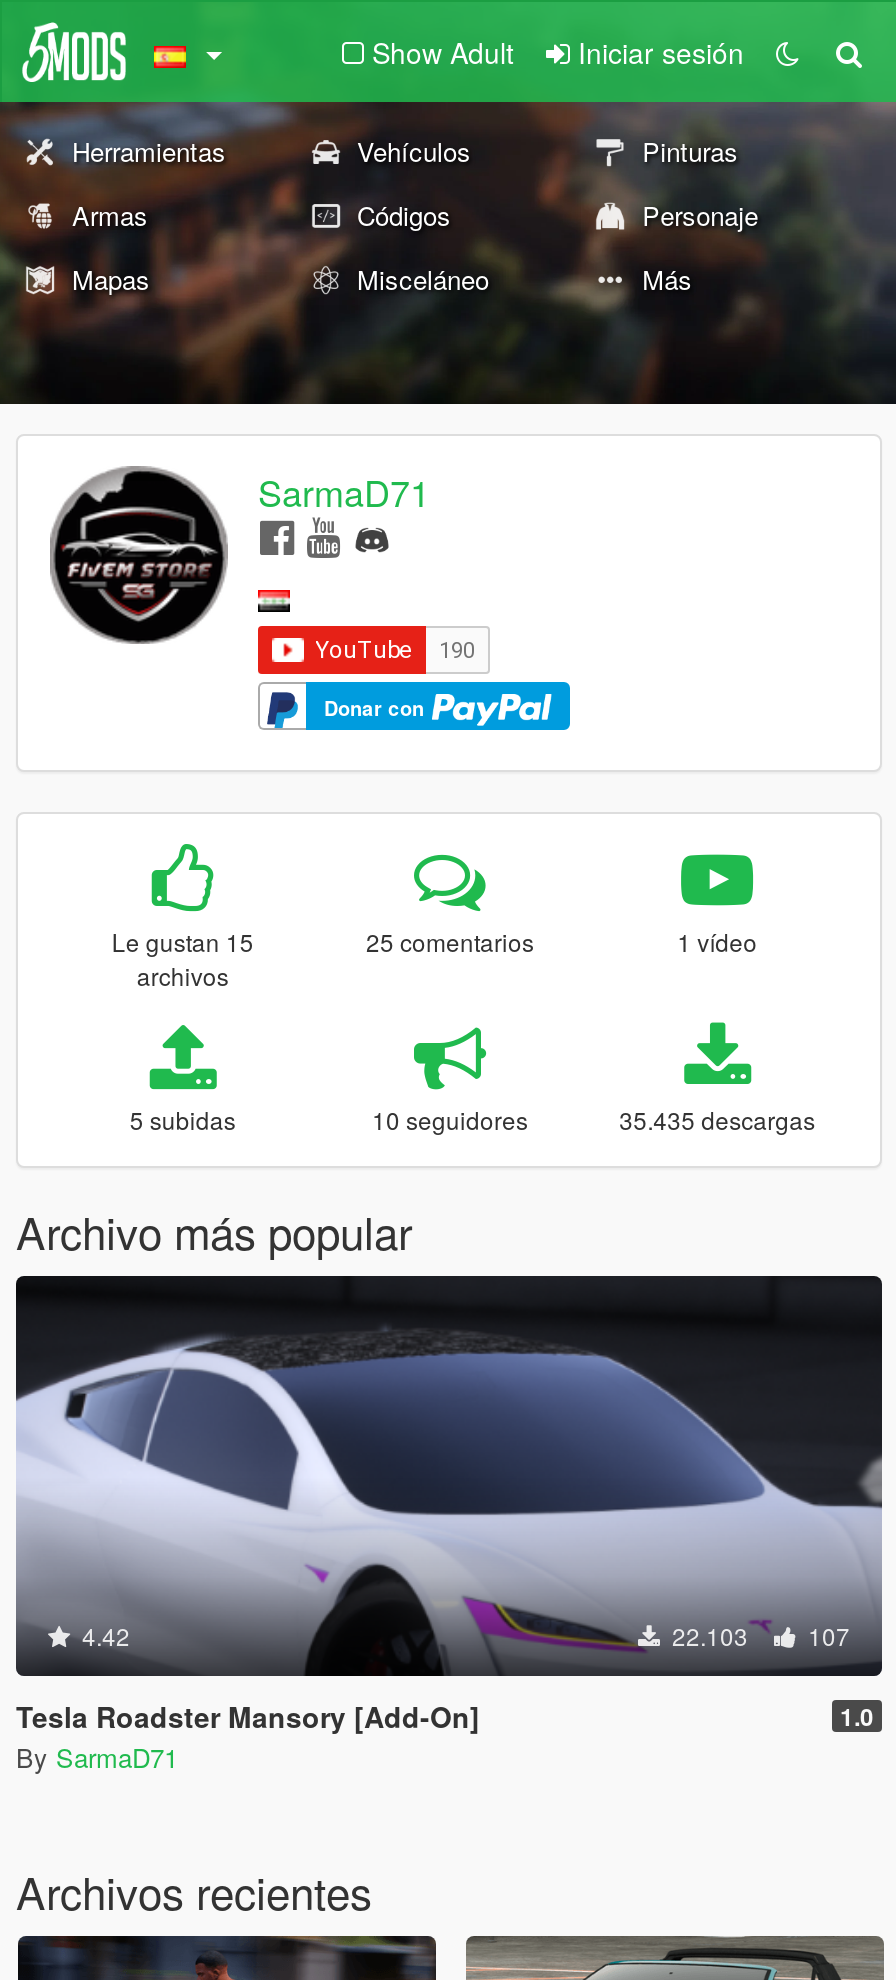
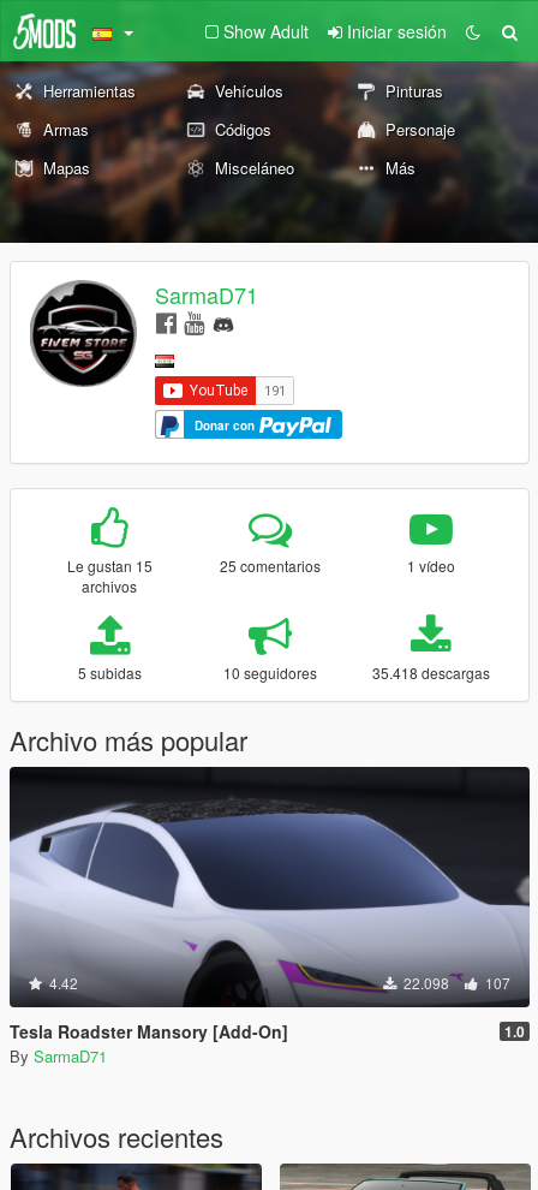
[619,1101,815,1135] 35.435 descargas -> [372,662,489,682] 35.418 descargas
[666,1617,850,1651] 22.103 107 -> [400,972,510,992] 22.098 107

